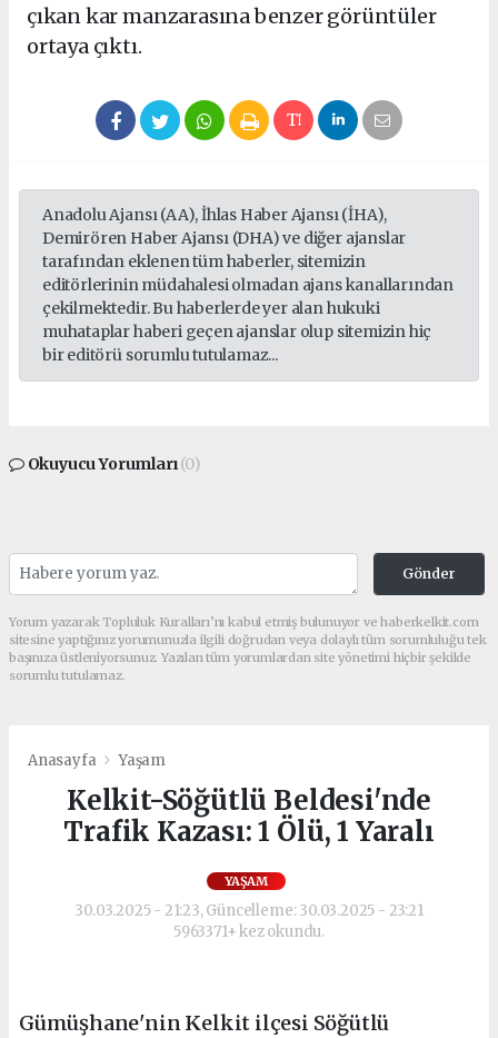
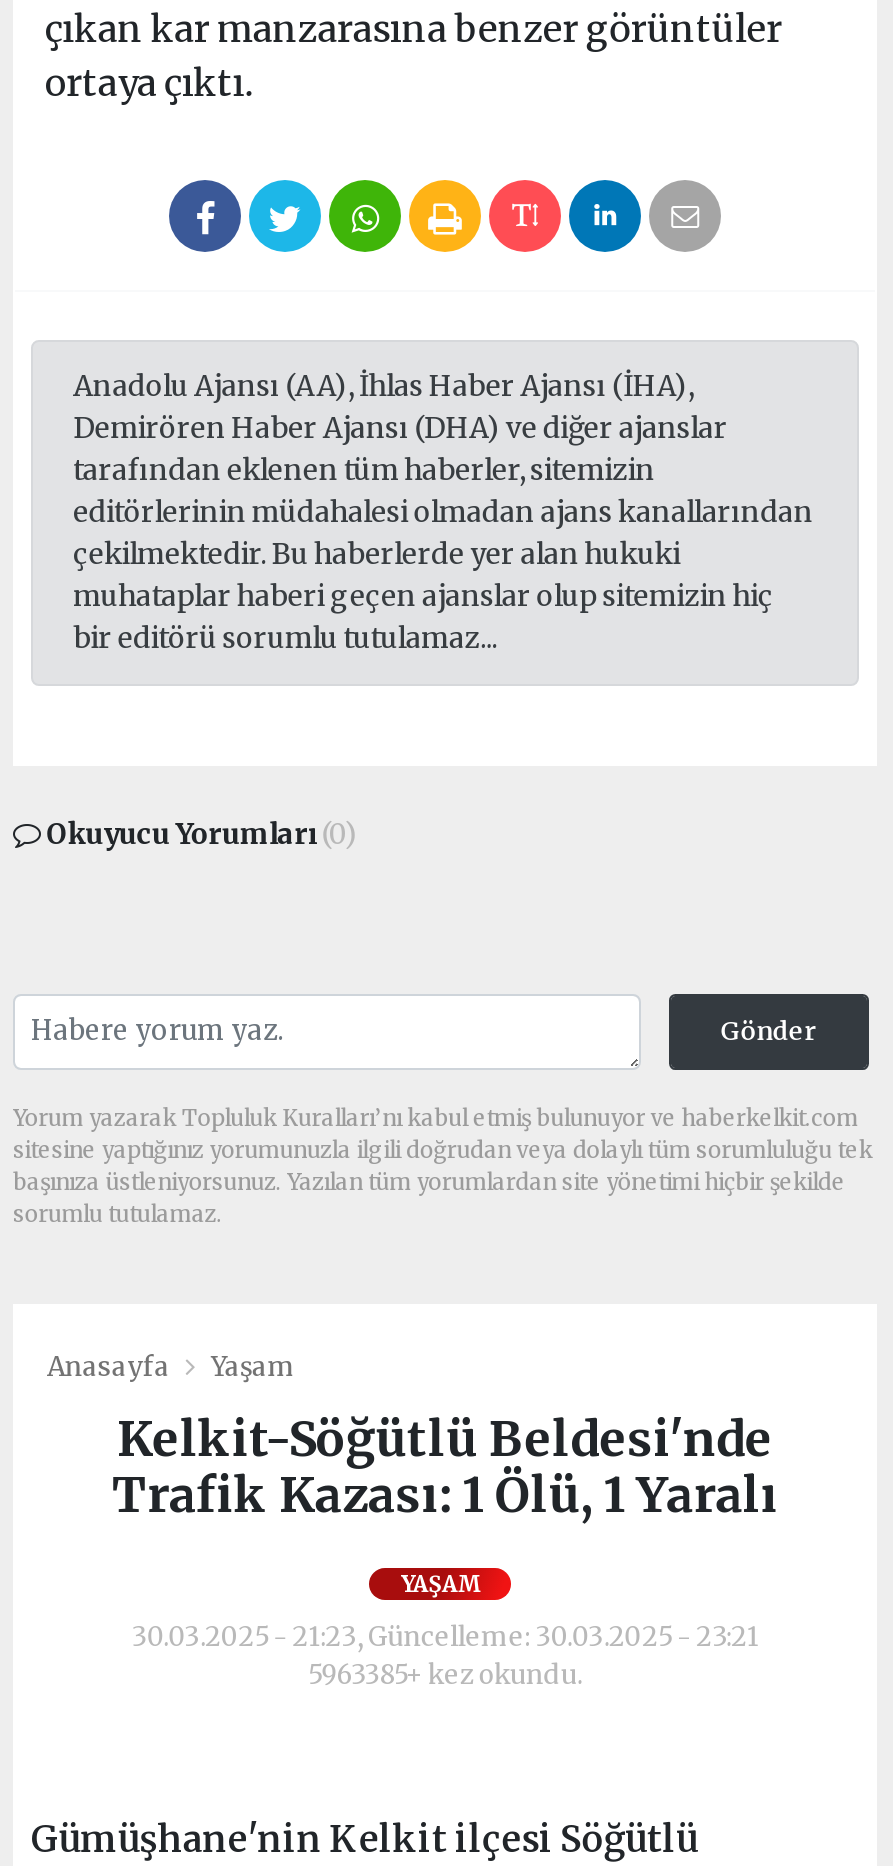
[173,922,325,941] 5963371+ kez okundu. -> [308,1658,582,1692] 5963385+ kez okundu.

